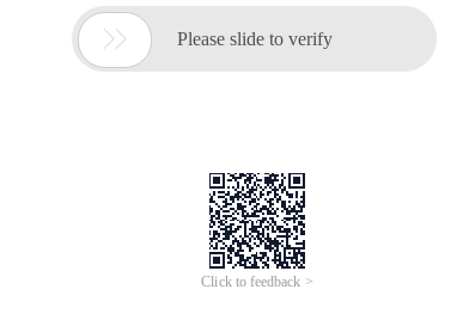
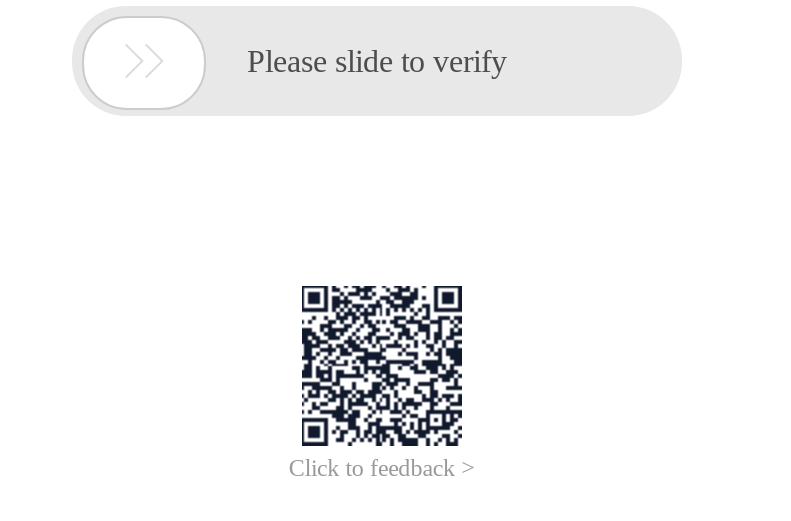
[209,173,306,270] [image] -> [300,286,464,448] [image]

